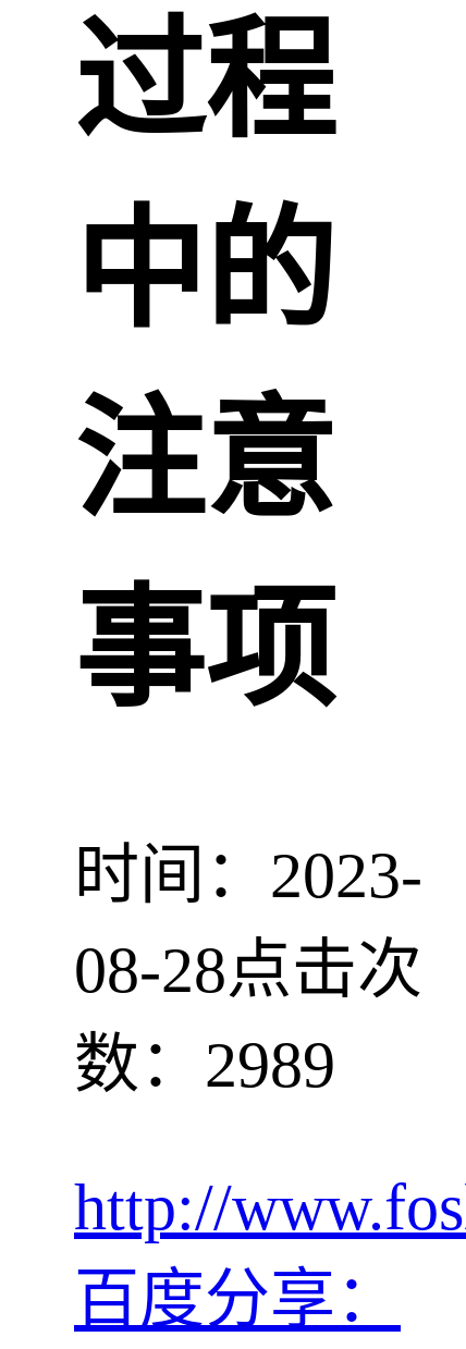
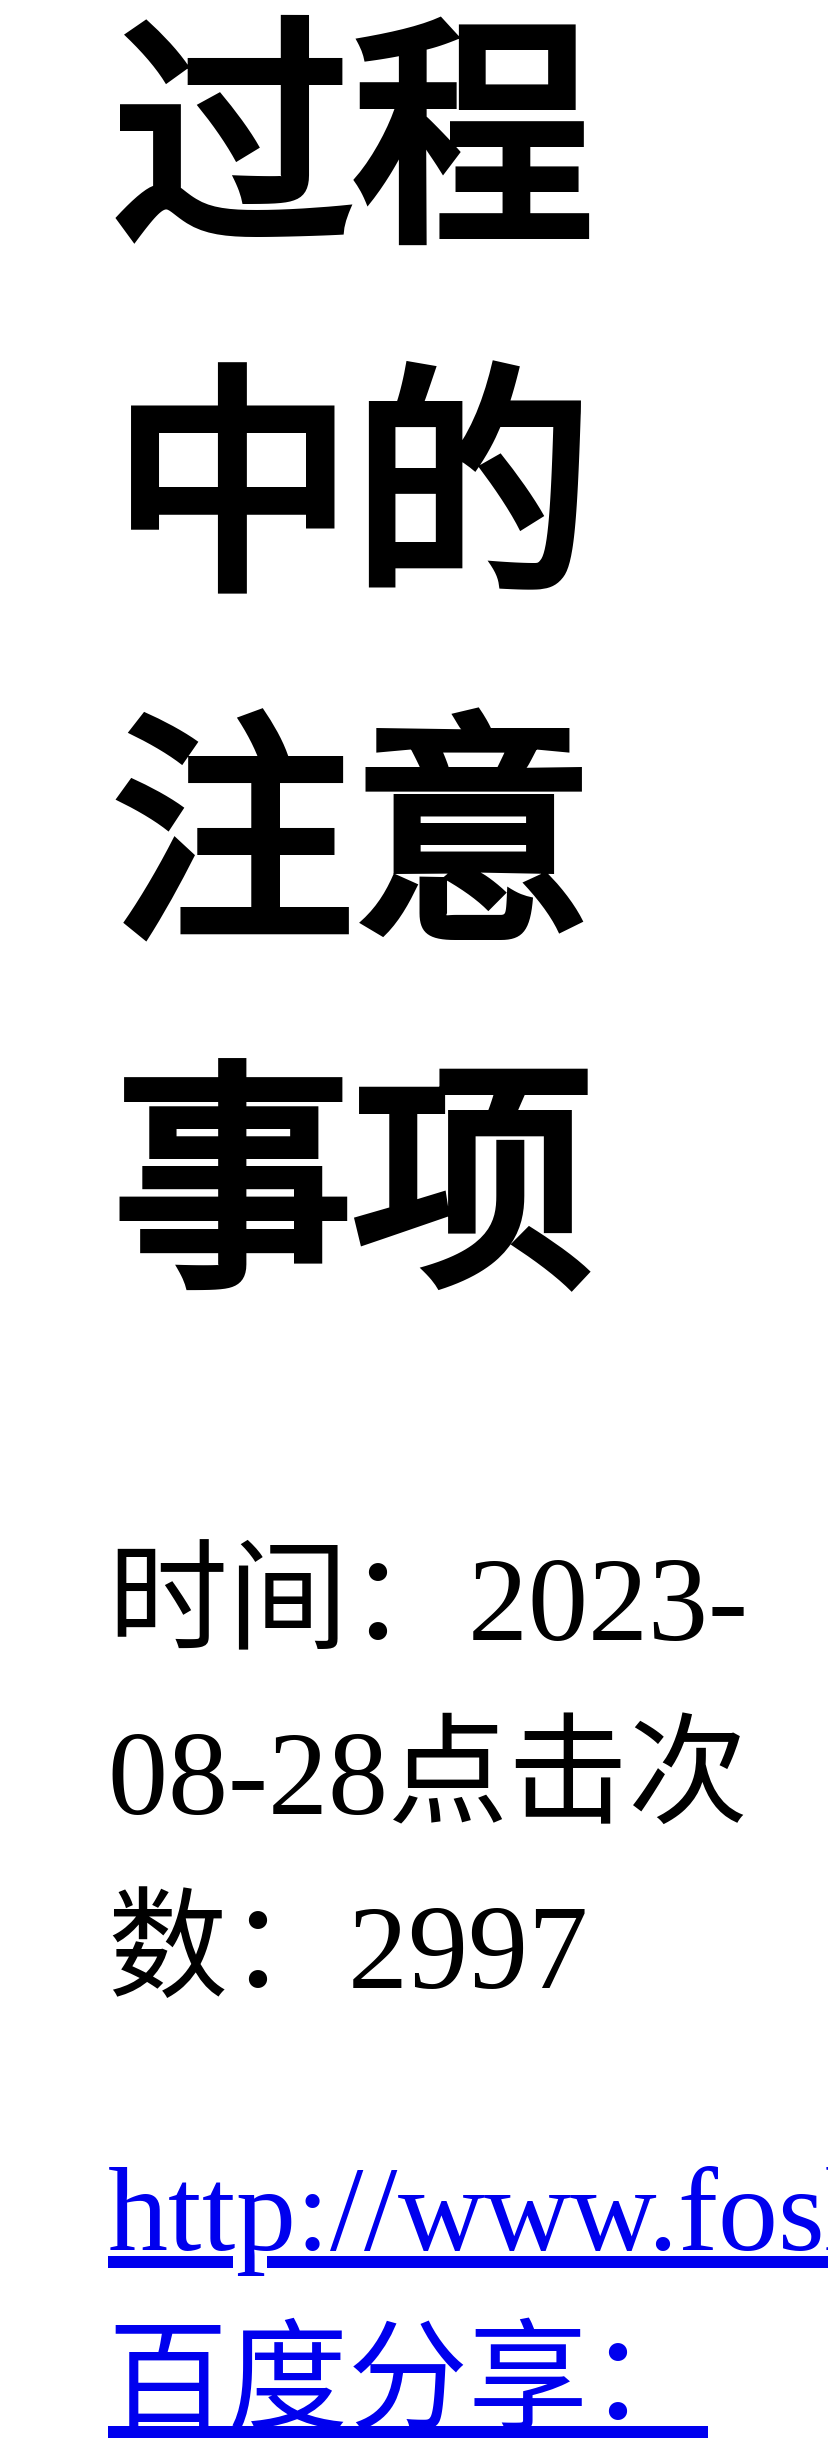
[74,1029,335,1101] 数：2989 -> [108,1882,588,2014] 数：2997

